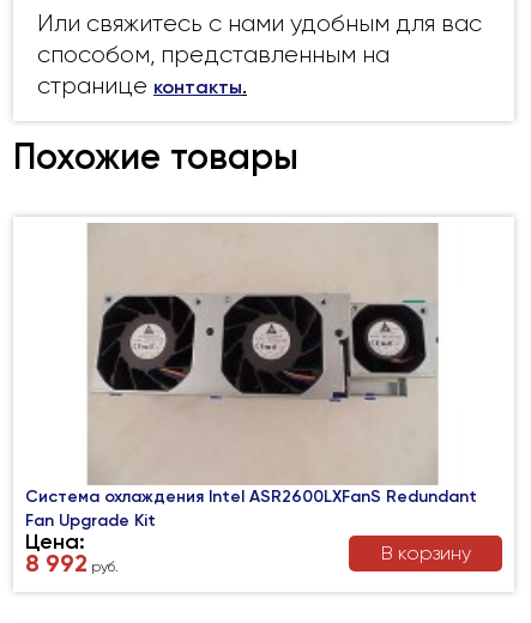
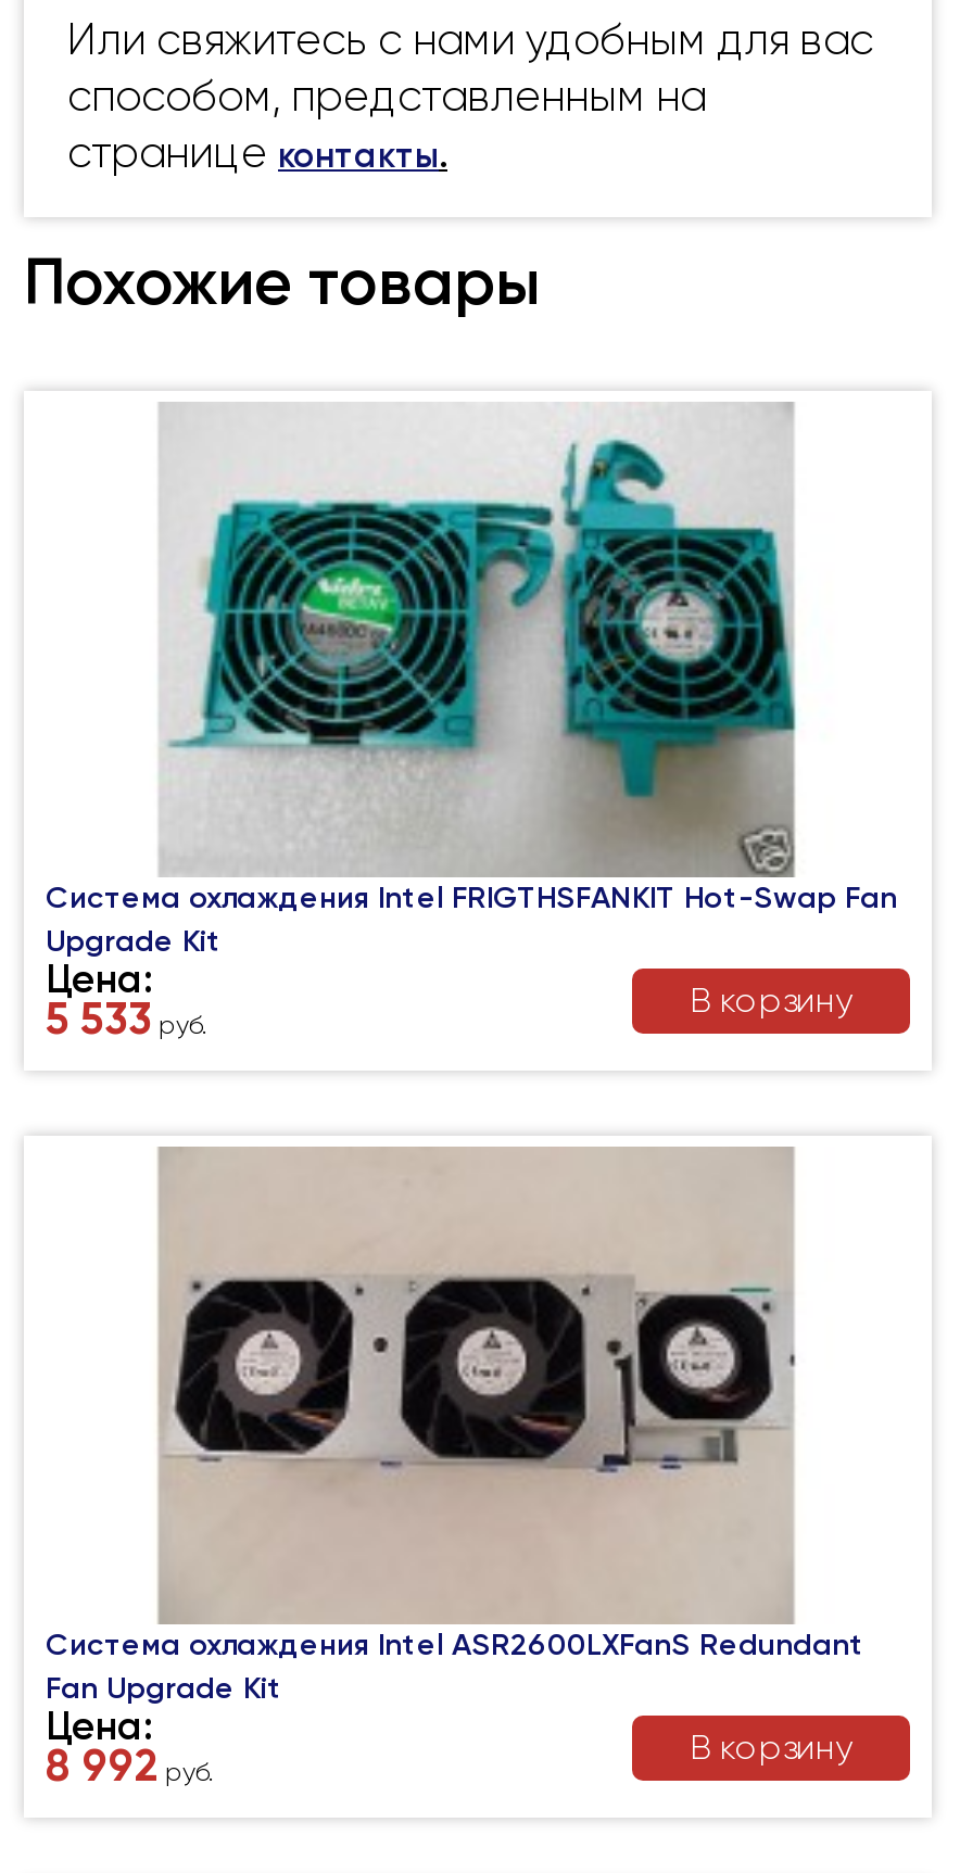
none -> [46,406,897,1045] [image] | Система охлаждения Intel FRIGTHSFANKIT Hot-Swap Fan | Upgrade Kit | Цена: | 5 533 руб. | В корзину

